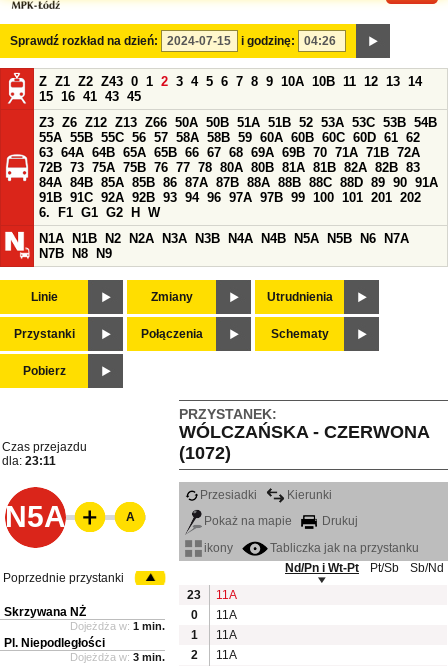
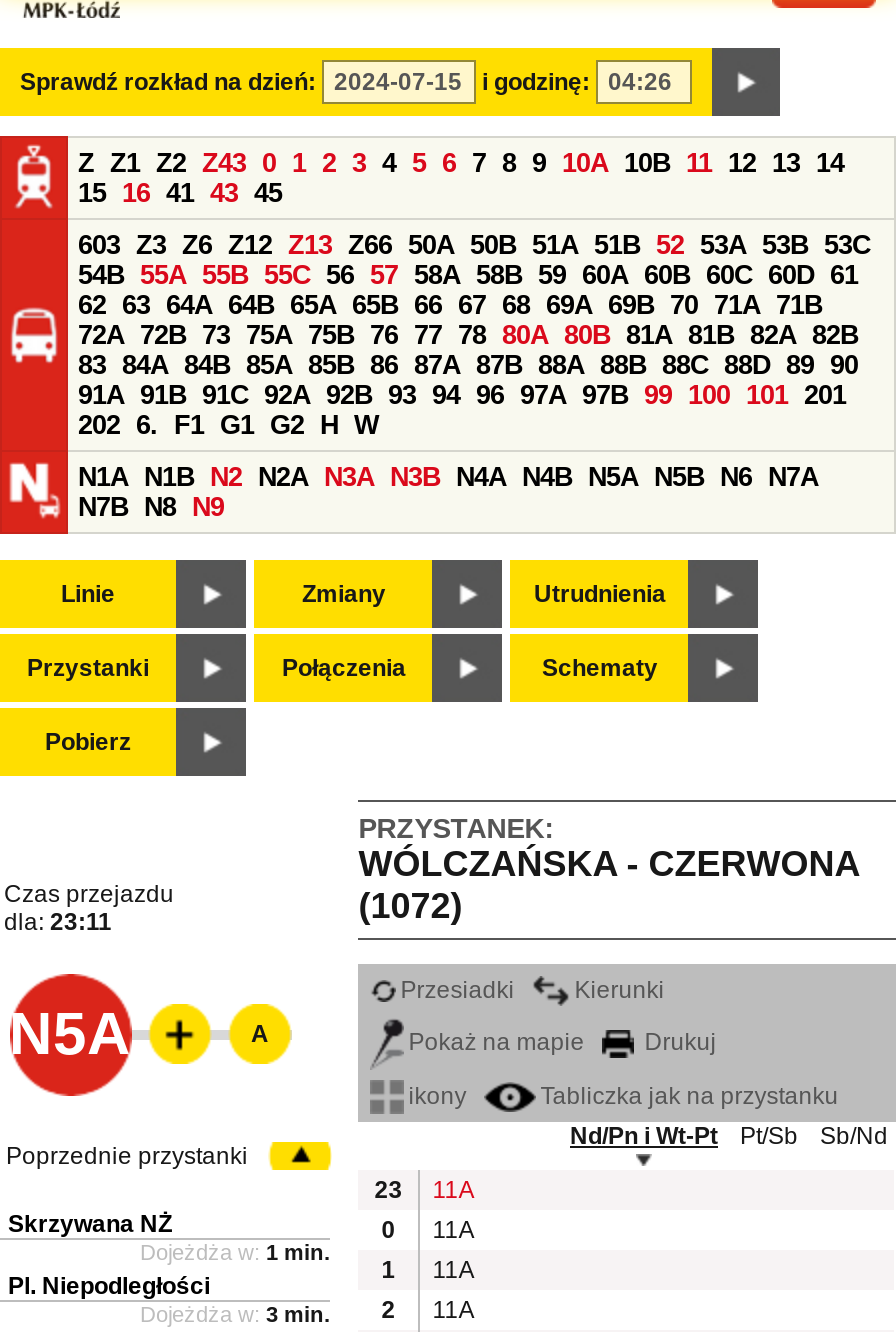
[39,115,438,220] Z3 Z6 Z12 Z13 Z66 50A 50B 51A 51B 52 53A 53C 53B 54B | 55A 55B 55C 56 57 58A 58B 59 60A 60B 60C 60D 61 62 | 63 64A 64B 65A 65B 66 67 68 69A 69B 70 71A 71B 72A | 72B 73 75A 75B 76 77 78 80A 80B 81A 81B 82A 82B 83 | 84A 84B 85A 85B 86 87A 87B 88A 88B 88C 88D 89 90 91A | 91B 91C 92A 92B 93 94 96 97A 97B 99 100 101 201 202 | 6. F1 G1 G2 H W -> [78,230,870,440] 603 Z3 Z6 Z12 Z13 Z66 50A 50B 51A 51B 52 53A 53B 53C | 54B 55A 55B 55C 56 57 58A 58B 59 60A 60B 60C 60D 61 | 62 63 64A 64B 65A 65B 66 67 68 69A 69B 70 71A 71B | 72A 72B 73 75A 75B 76 77 78 80A 80B 81A 81B 82A 82B | 83 84A 84B 85A 85B 86 87A 87B 88A 88B 88C 88D 89 90 | 91A 91B 91C 92A 92B 93 94 96 97A 97B 99 100 101 201 | 202 6. F1 G1 G2 H W

